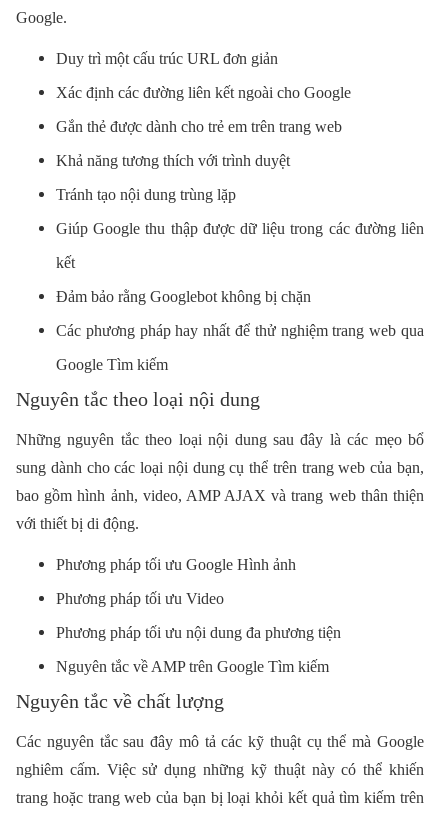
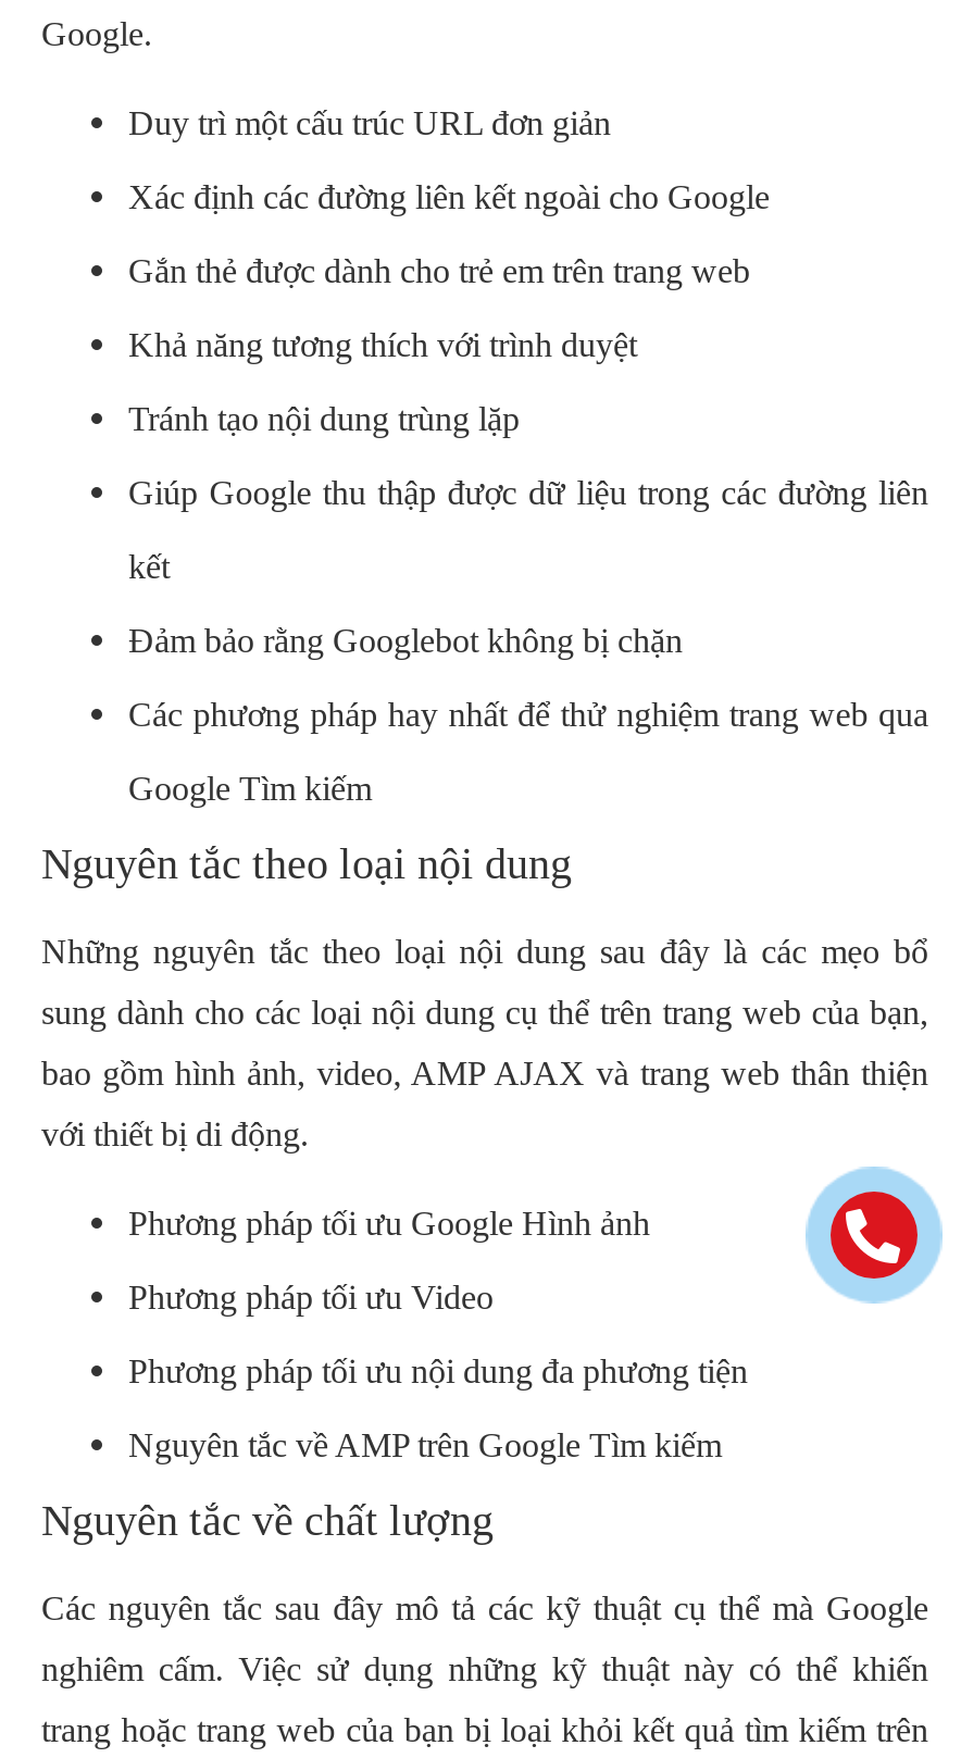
none -> [802,1163,946,1307] [image]

